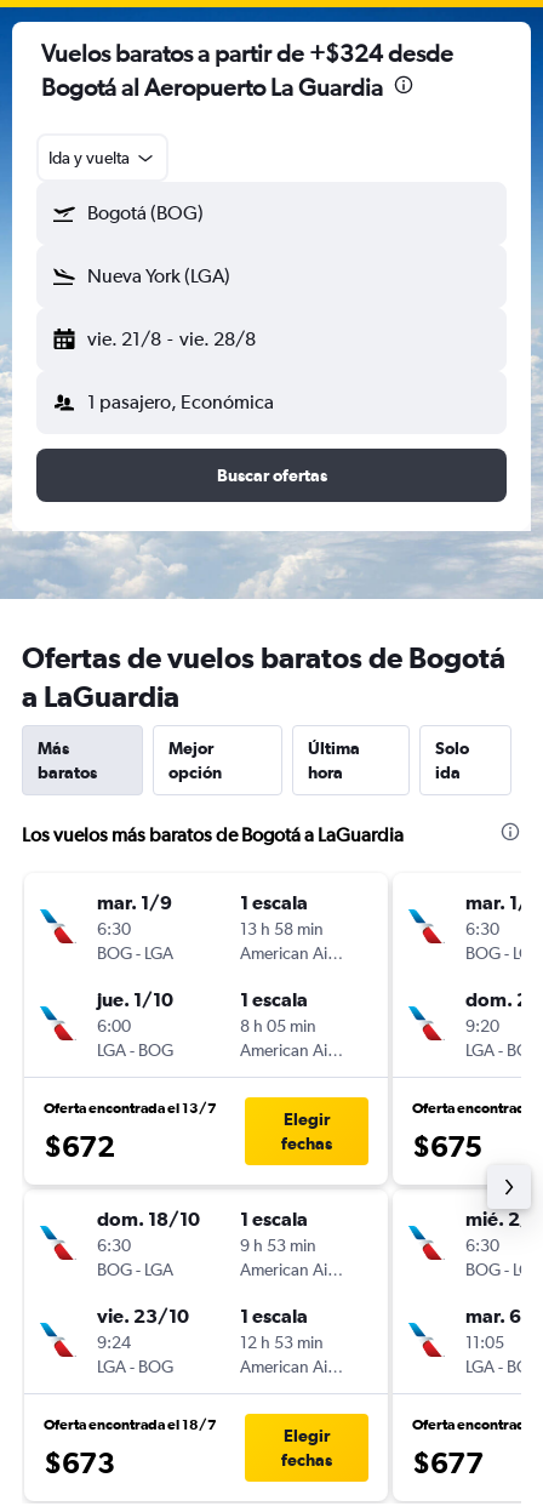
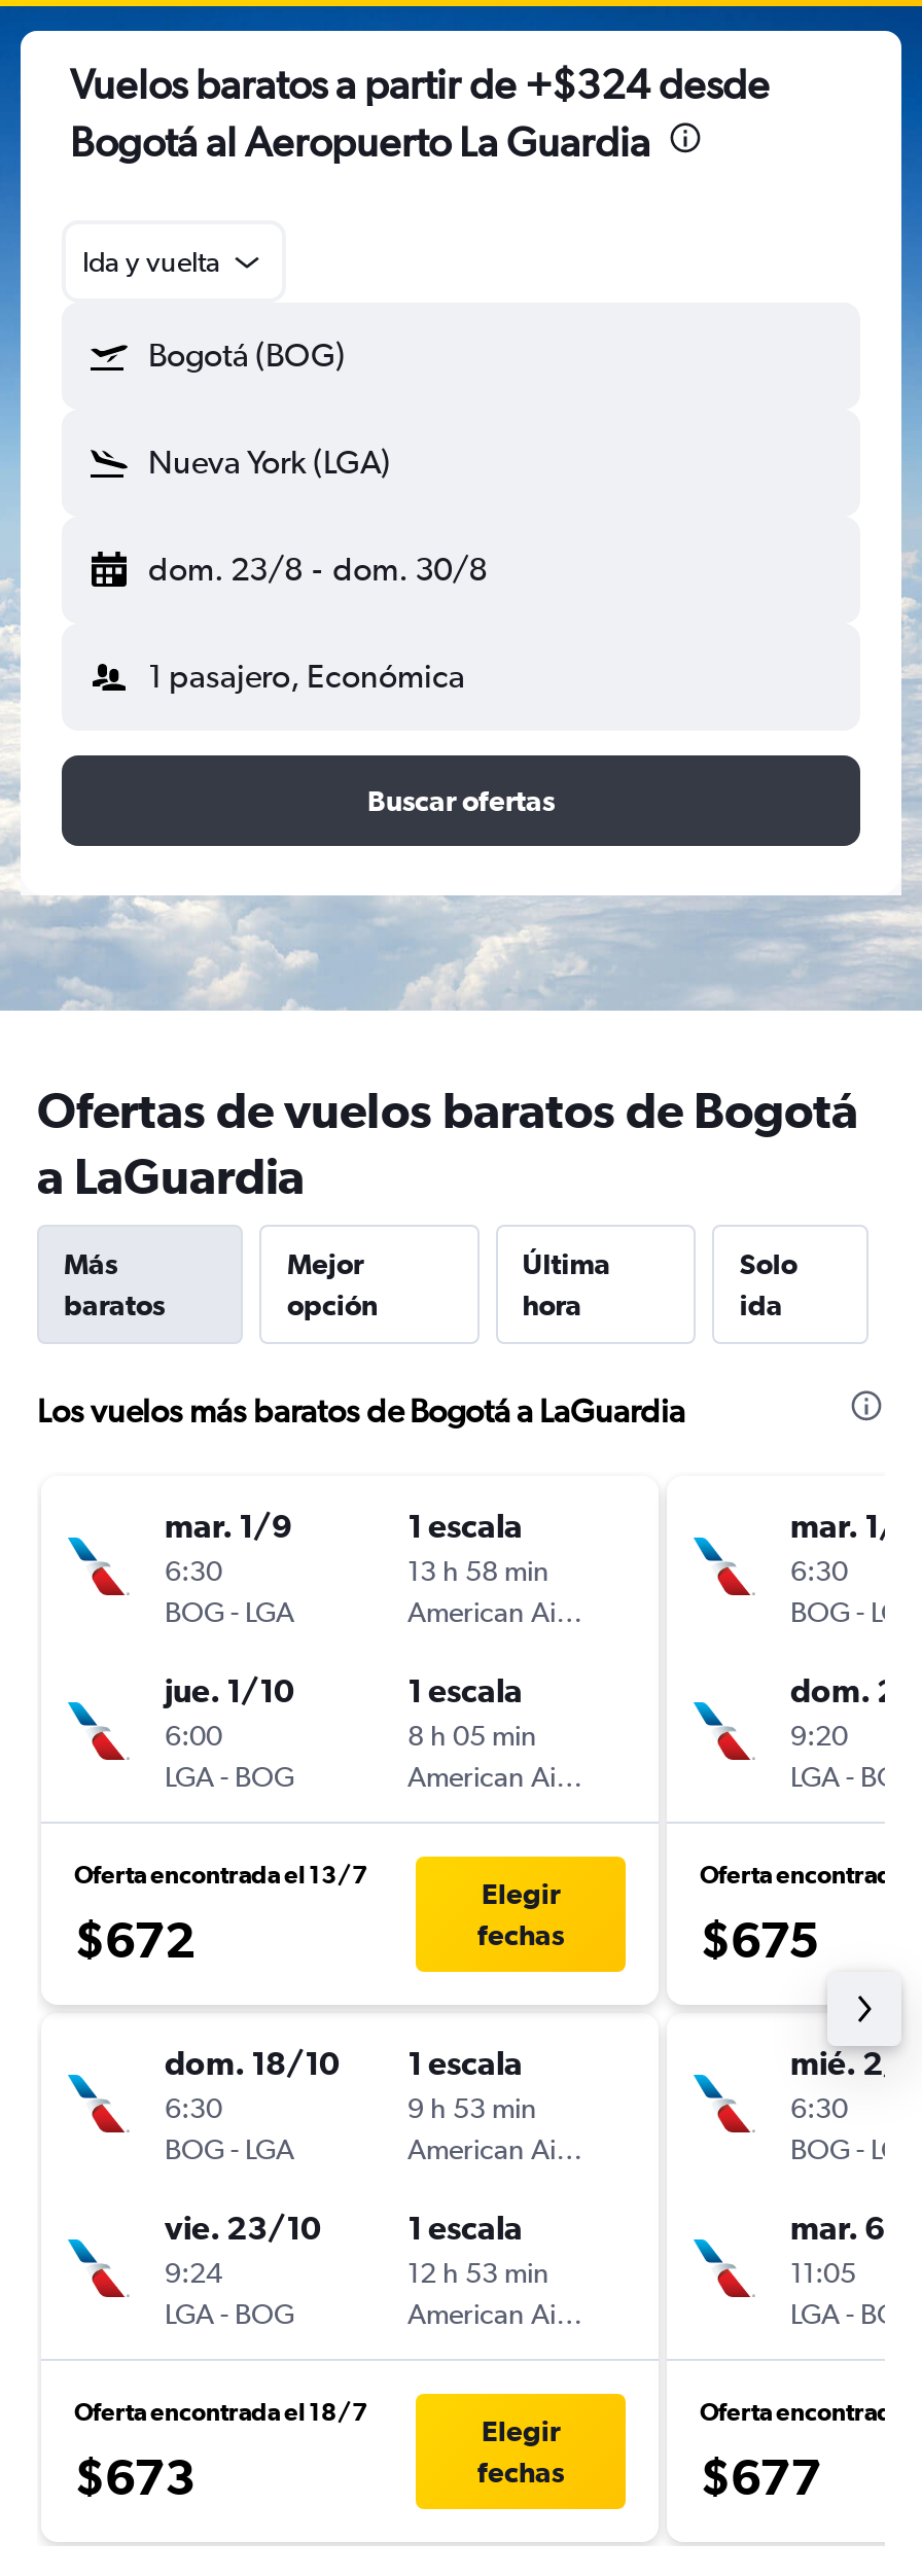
[87,327,255,350] vie. 21/8 - vie. 28/8 -> [148,550,487,589] dom. 23/8 - dom. 30/8

